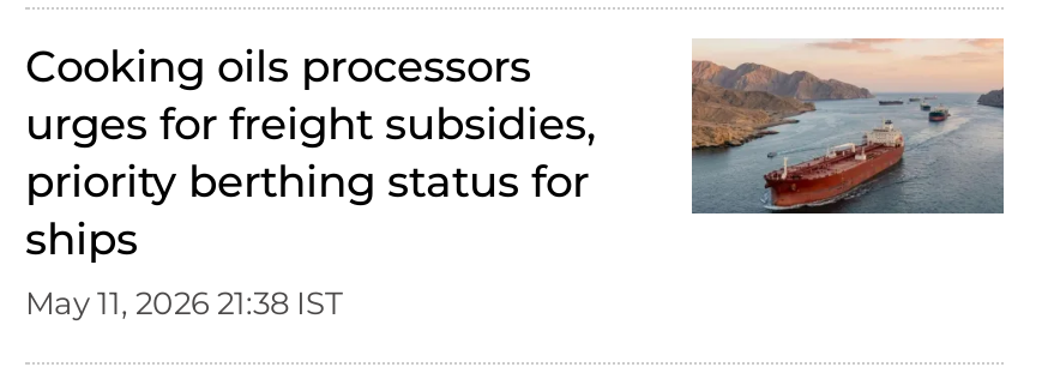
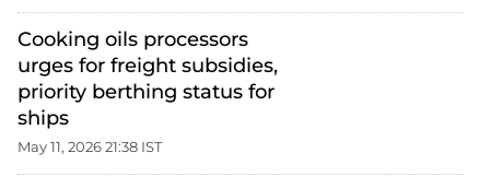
[689,36,1006,216] [image] -> none

